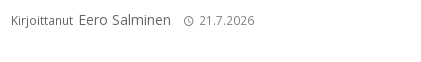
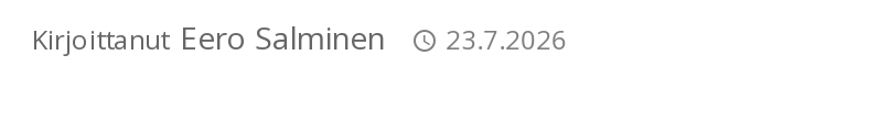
[11,10,254,29] Kirjoittanut Eero Salminen 21.7.2026 -> [32,16,567,58] Kirjoittanut Eero Salminen 23.7.2026

